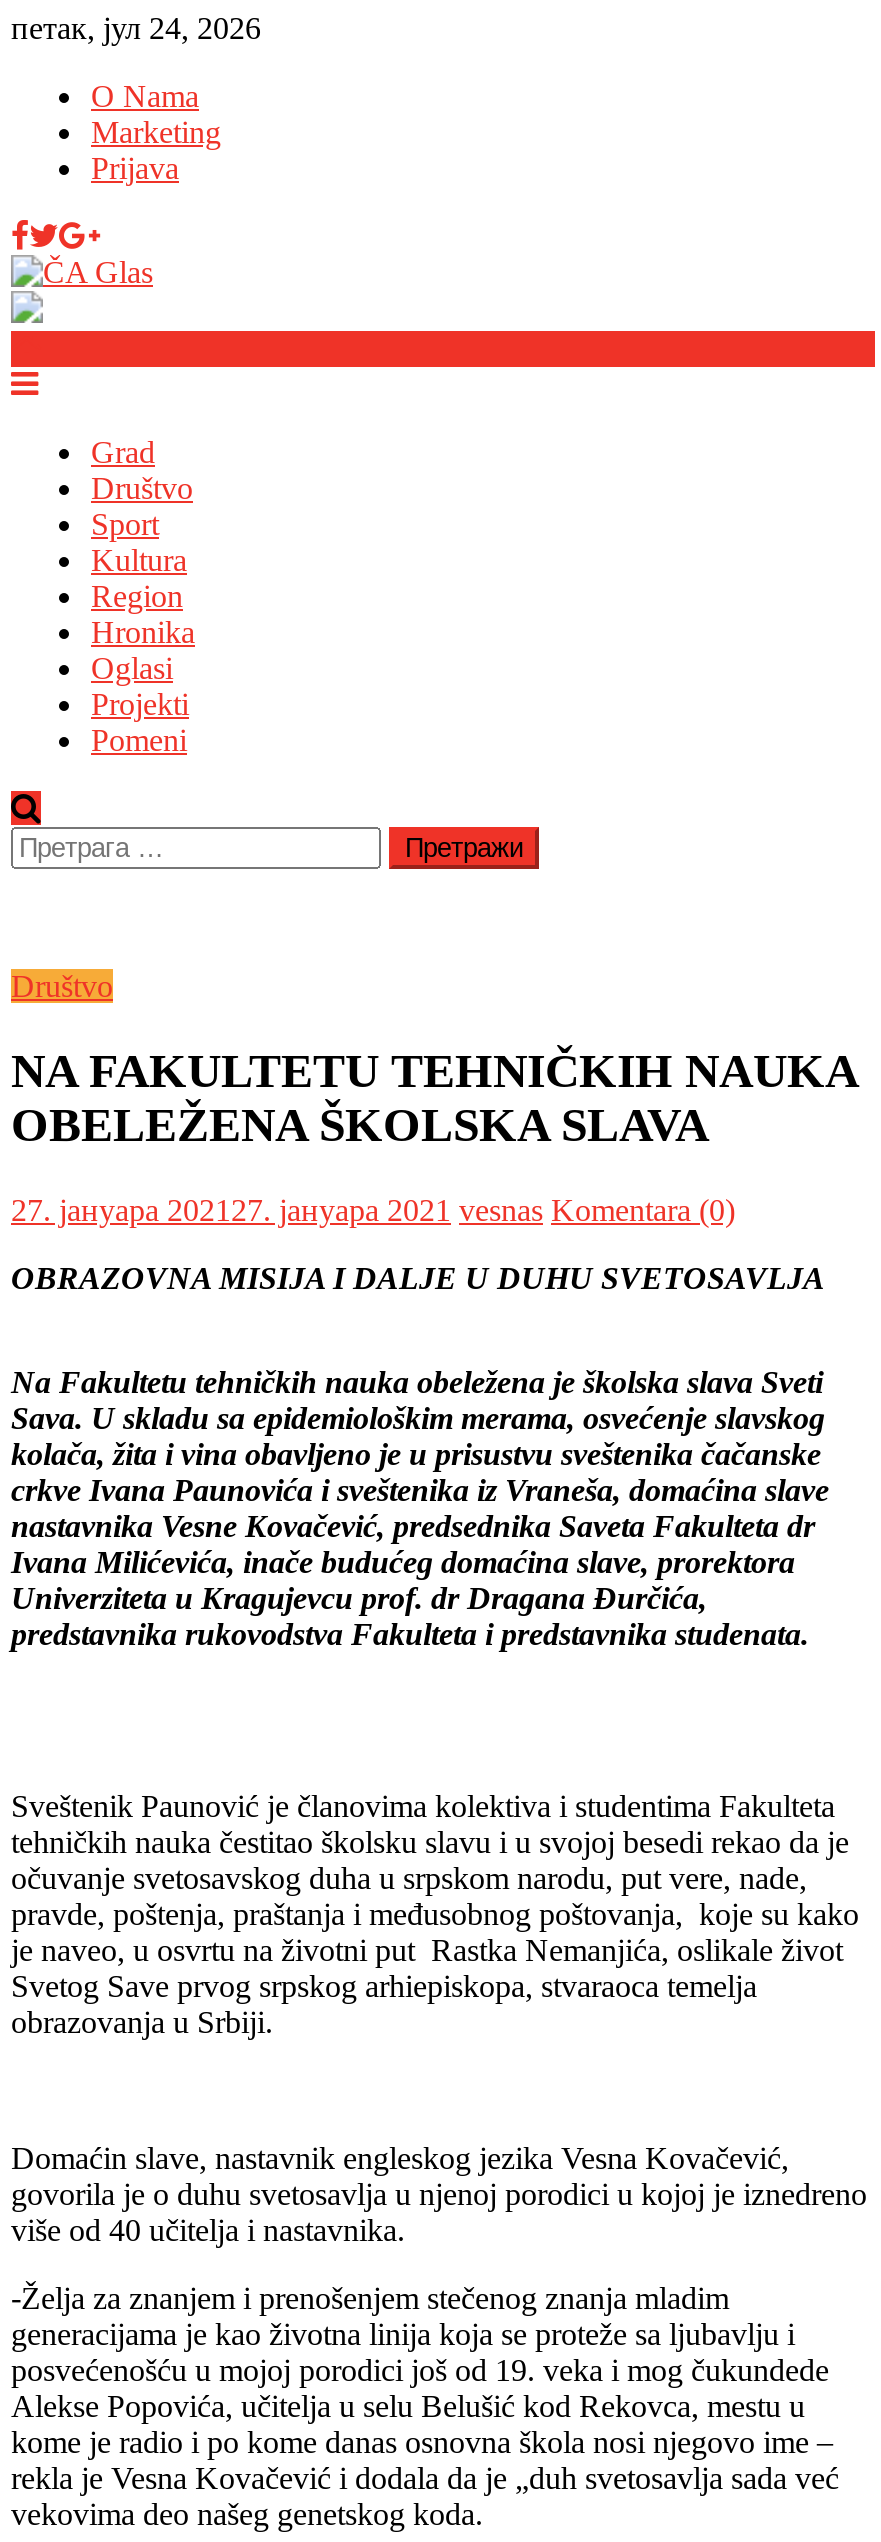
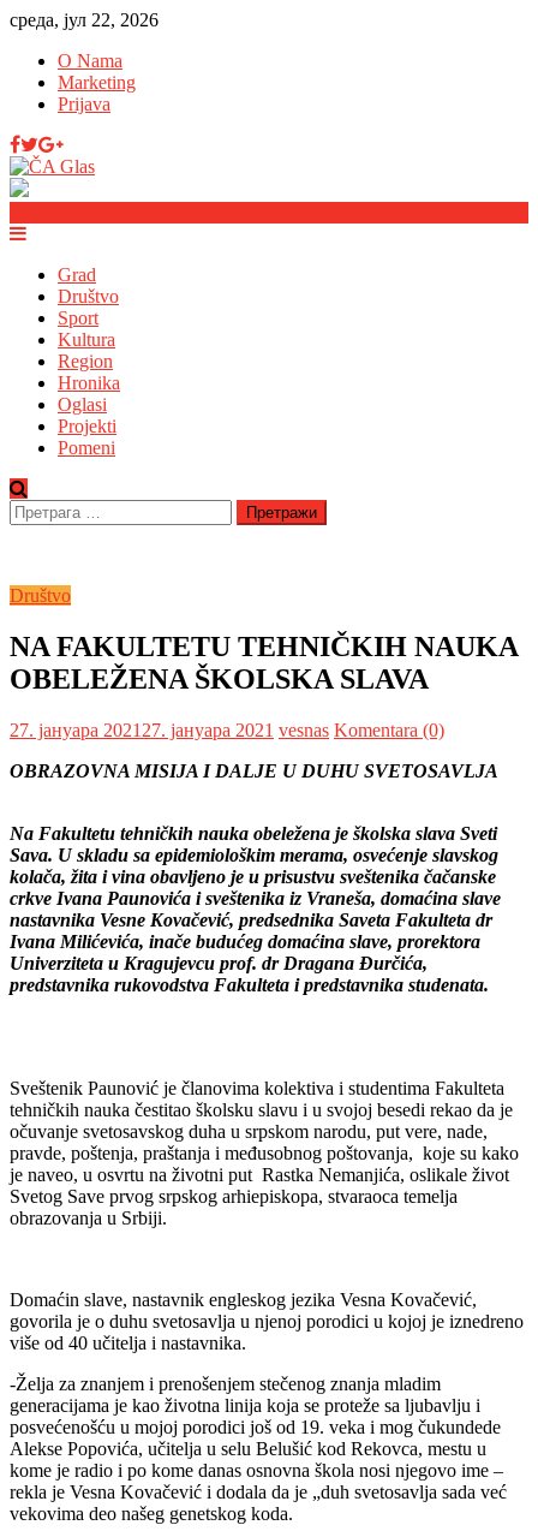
[11,11,261,45] петак, јул 24, 2026 -> [10,10,159,30] среда, јул 22, 2026

